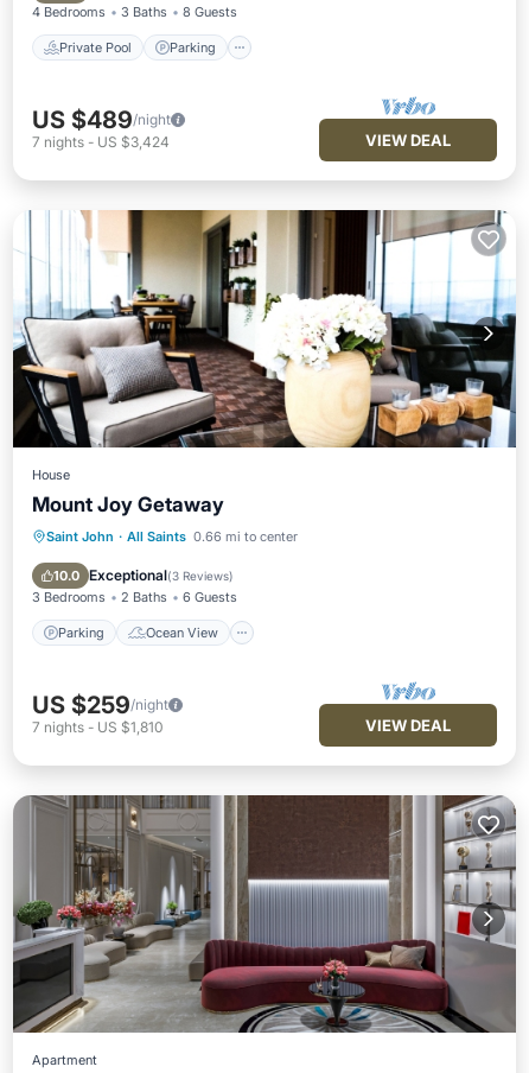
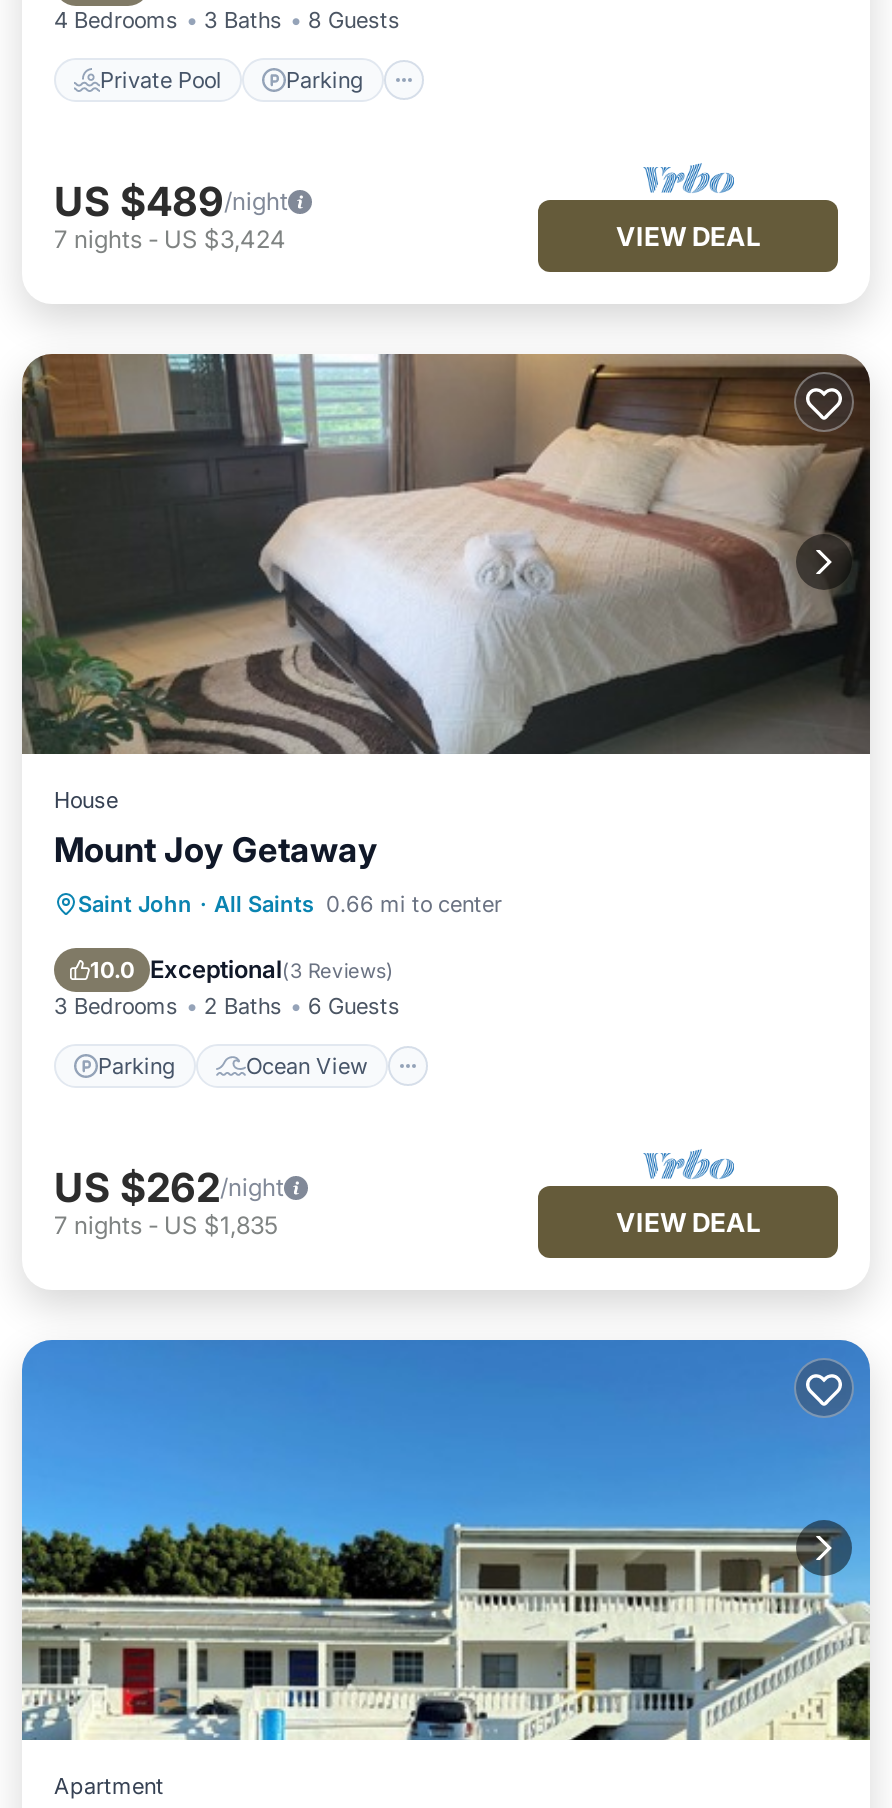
[13,209,517,449] [image] -> [20,352,872,756] [image]
[32,691,168,719] US $259/night -> [54,1164,284,1212] US $262/night
[32,718,164,736] 7 nights - US $1,810 -> [54,1210,278,1240] 7 nights - US $1,835
[12,794,517,1034] [image] -> [20,1338,872,1742] [image]

